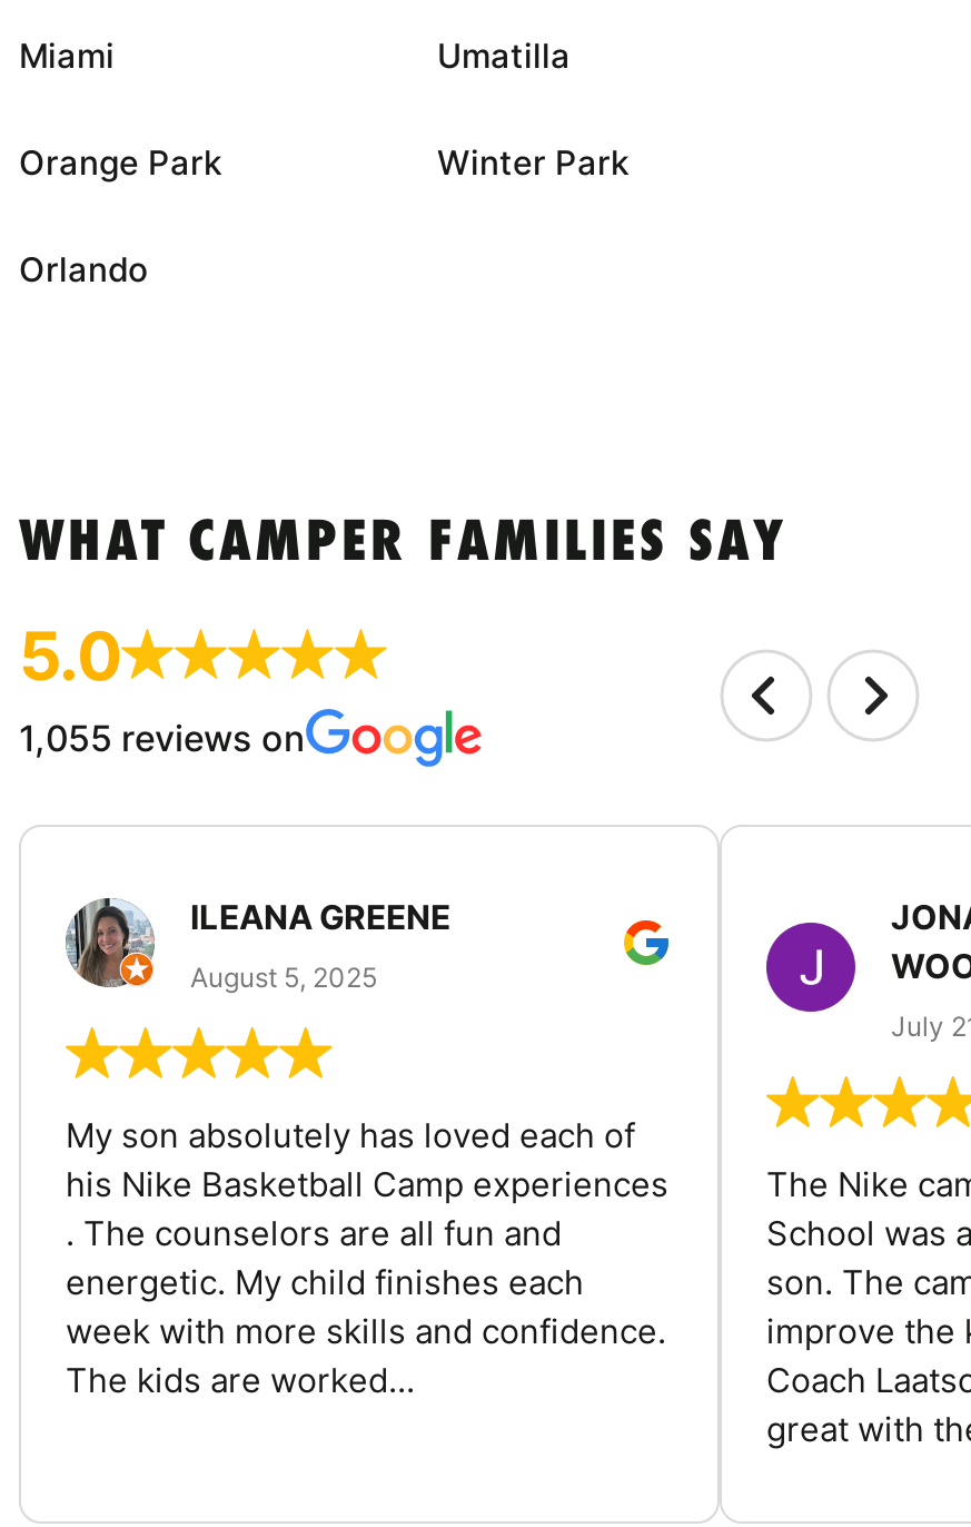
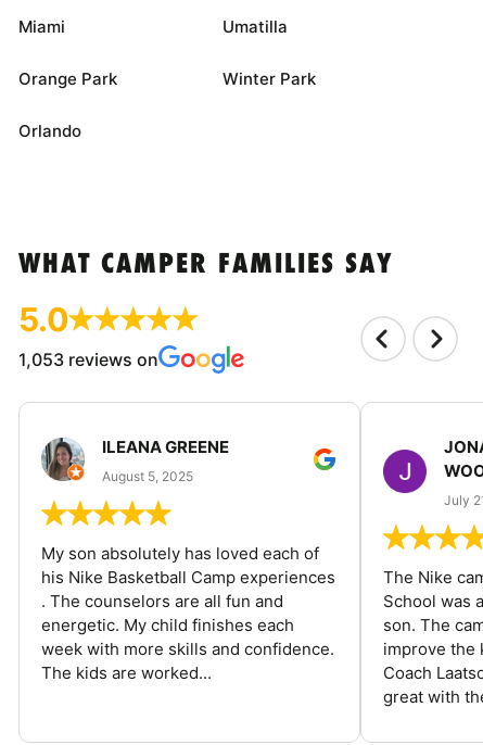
[19,715,306,760] 1,055 reviews on -> [18,348,158,370] 1,053 reviews on

